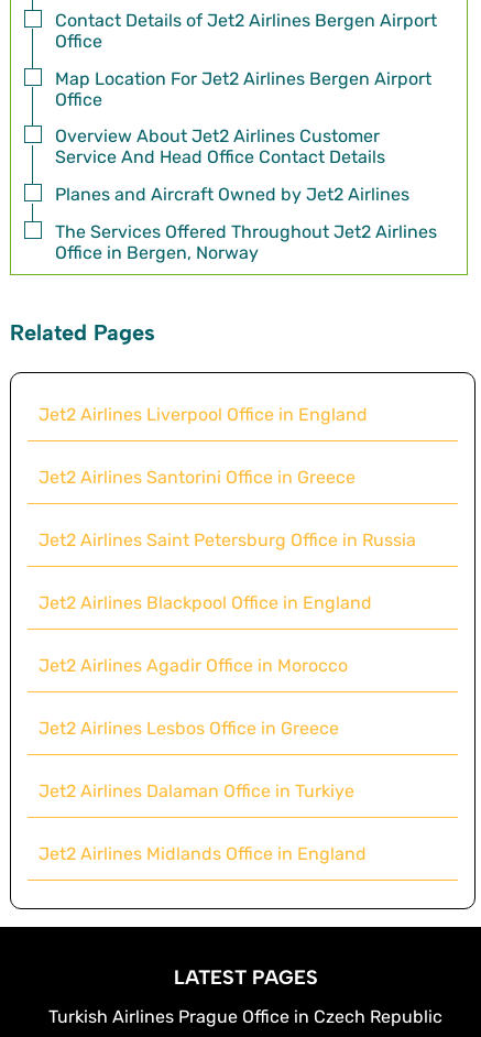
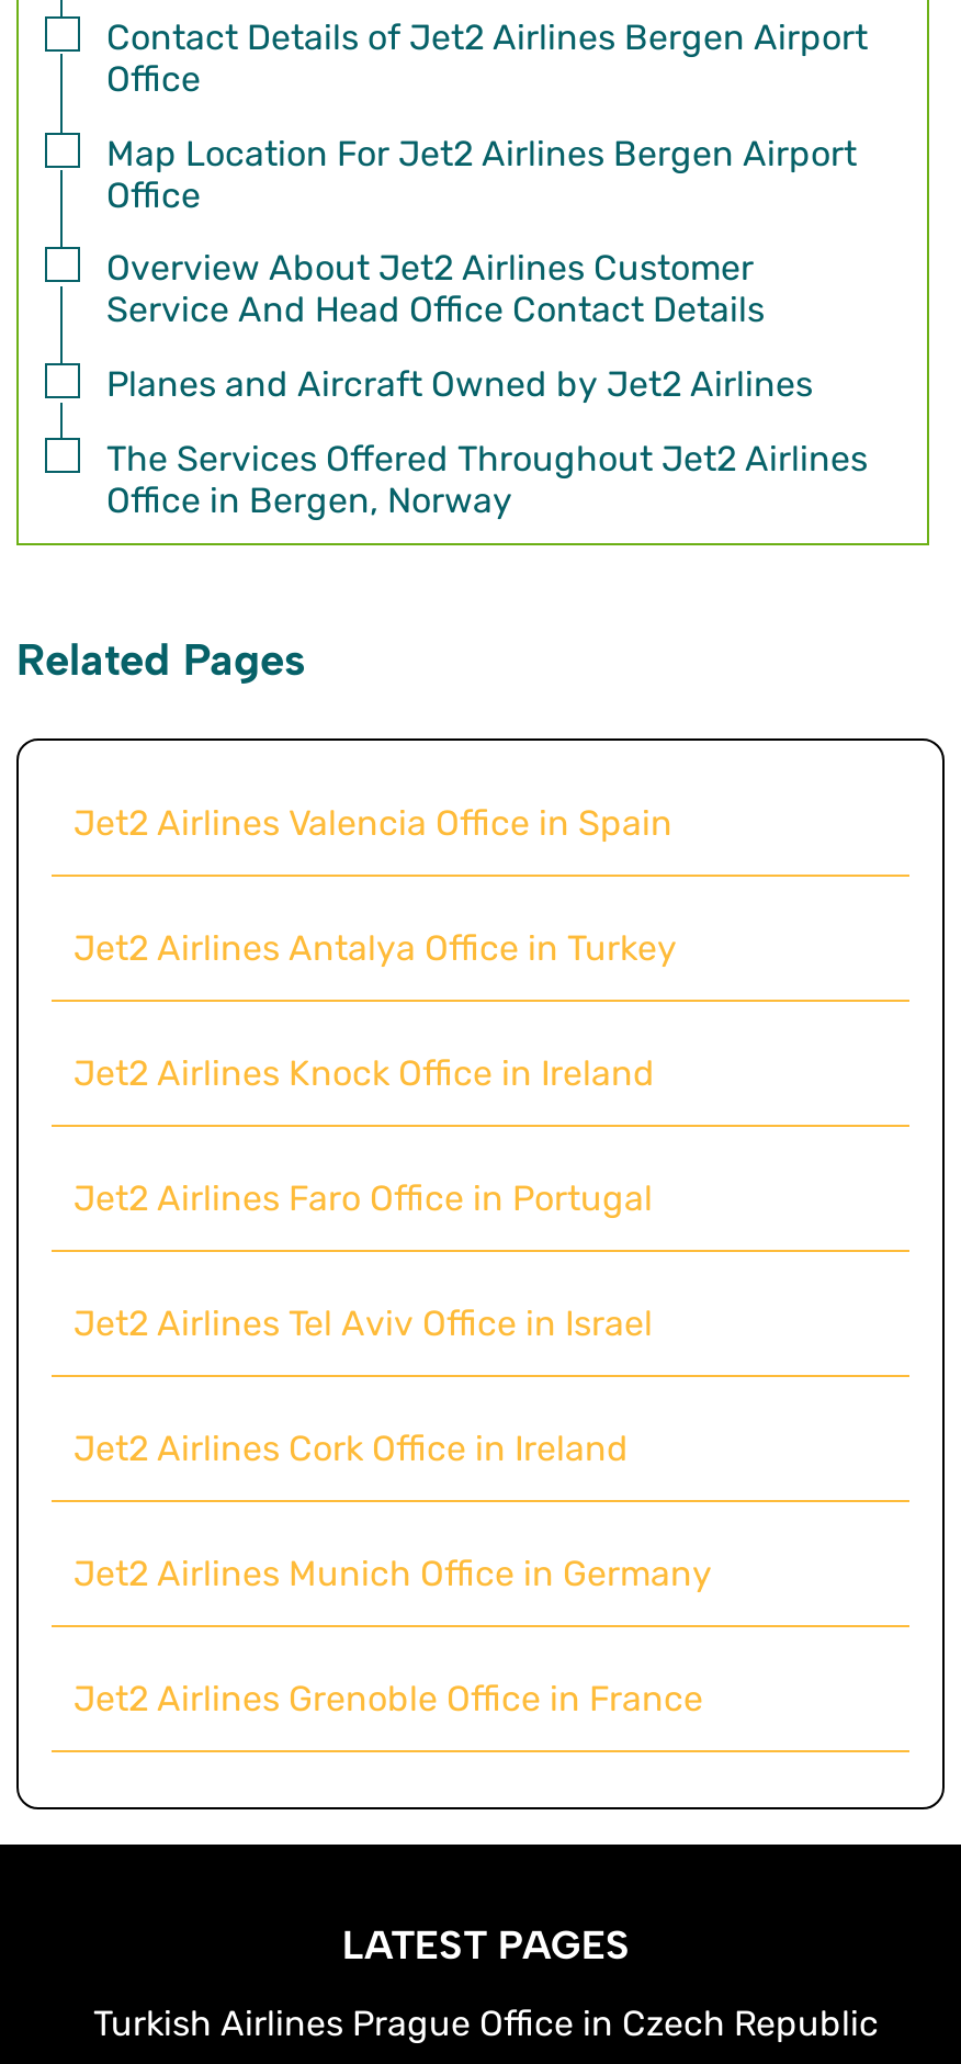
[39,404,368,425] Jet2 Airlines Liverpool Office in England -> [74,802,672,844] Jet2 Airlines Valencia Office in Spain
[39,467,356,488] Jet2 Airlines Santorini Office in Greece -> [74,927,677,969] Jet2 Airlines Antalya Office in Turkey
[39,530,416,550] Jet2 Airlines Saint Petersburg Office in Russia -> [74,1052,655,1094] Jet2 Airlines Knock Office in Ireland
[39,592,372,613] Jet2 Airlines Blackpool Office in England -> [74,1177,653,1219] Jet2 Airlines Faro Office in Portugal
[39,655,348,676] Jet2 Airlines Agadir Office in Morocco -> [74,1302,653,1344] Jet2 Airlines Tel Aviv Office in Israel
[39,718,339,739] Jet2 Airlines Lesbos Office in Greece -> [74,1428,629,1469] Jet2 Airlines Cork Office in Ireland
[39,781,354,801] Jet2 Airlines Dalaman Office in Turkiye -> [74,1553,712,1594] Jet2 Airlines Munich Office in Germany
[39,843,367,864] Jet2 Airlines Midlands Office in England -> [74,1678,703,1719] Jet2 Airlines Grenoble Office in France

